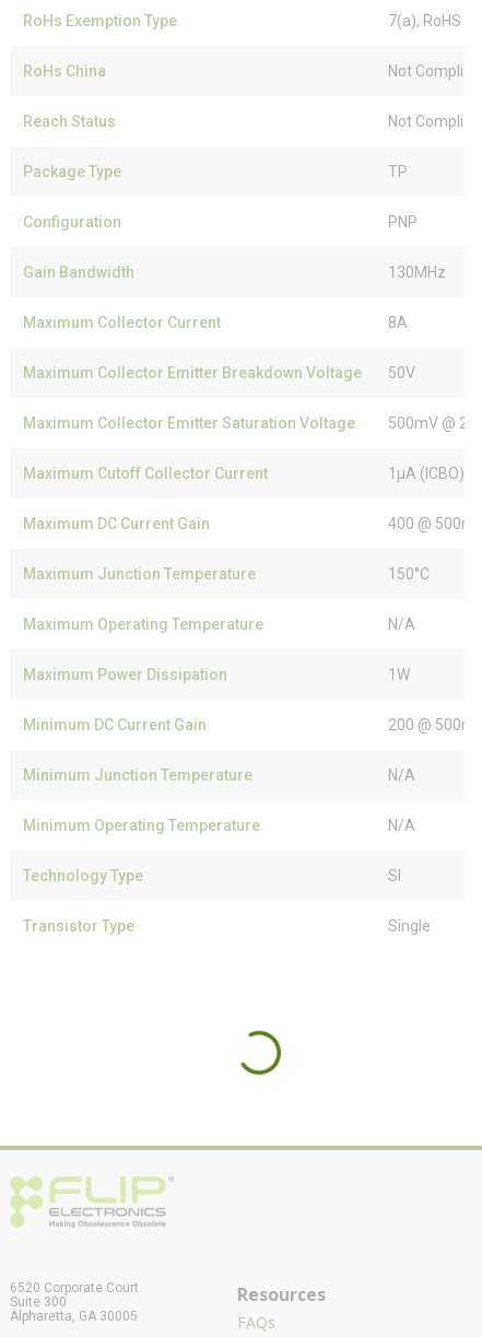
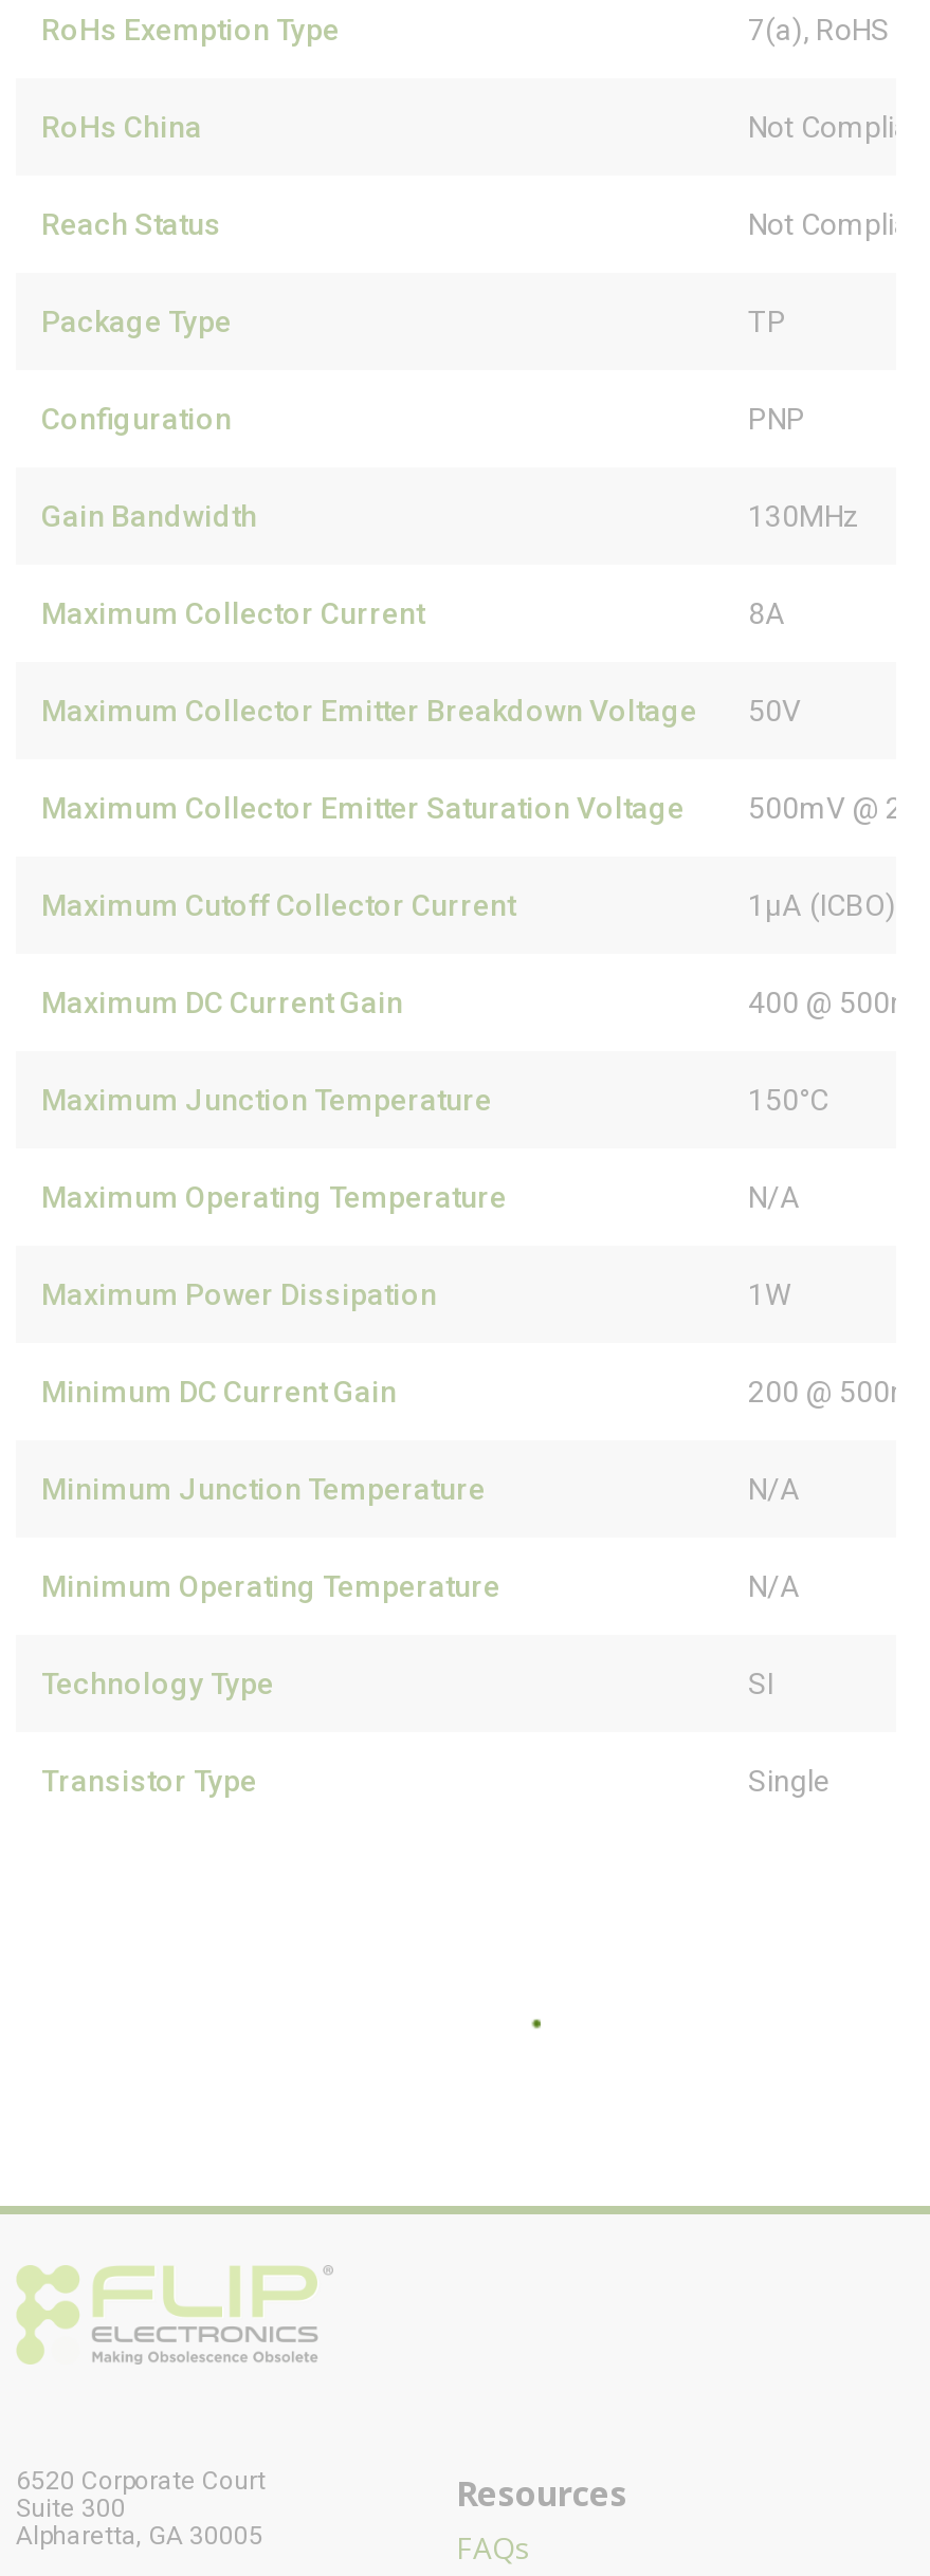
[239,1029,282,1077] [image] -> none

